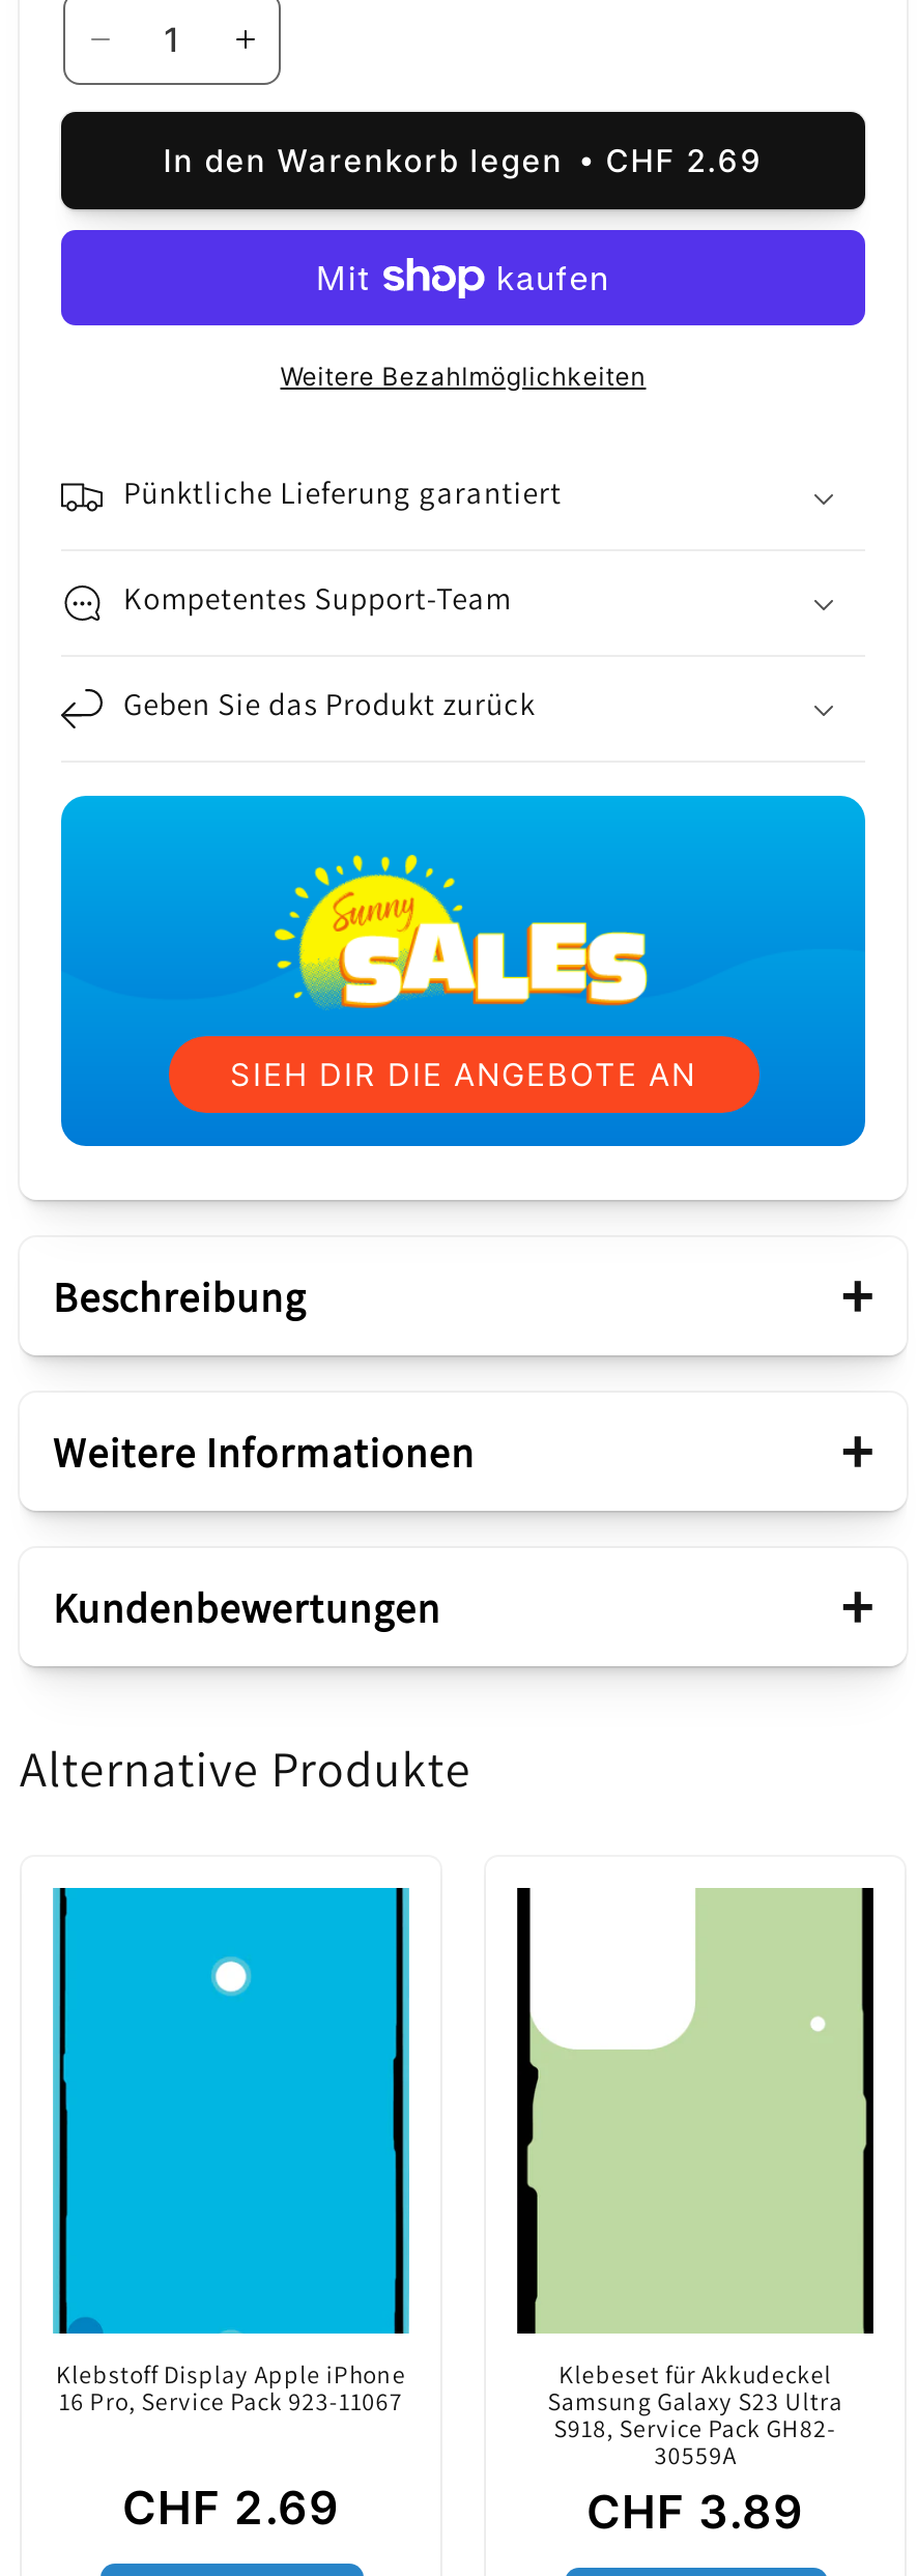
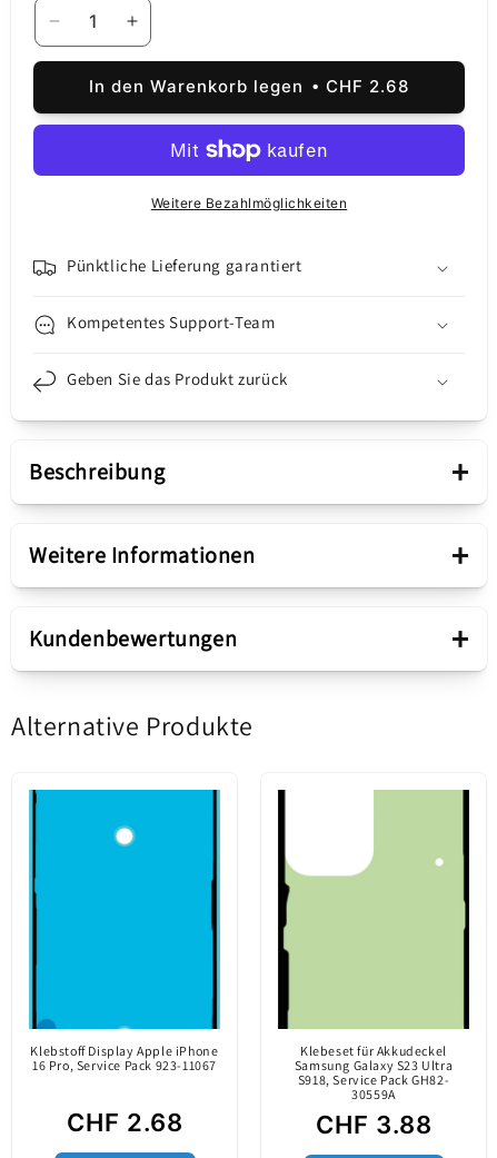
[606,141,763,181] CHF 2.69 -> [326,76,409,97] CHF 2.68
[59,794,867,1148] [image] | SIEH DIR DIE ANGEBOTE AN -> none
[122,2482,340,2536] CHF 2.69 -> [66,1108,183,1137] CHF 2.68
[586,2486,804,2540] CHF 3.89 -> [315,1110,432,1139] CHF 3.88

